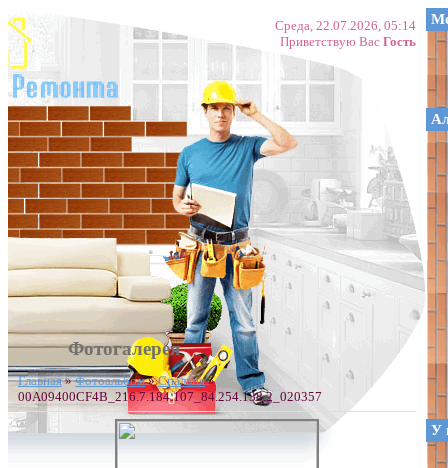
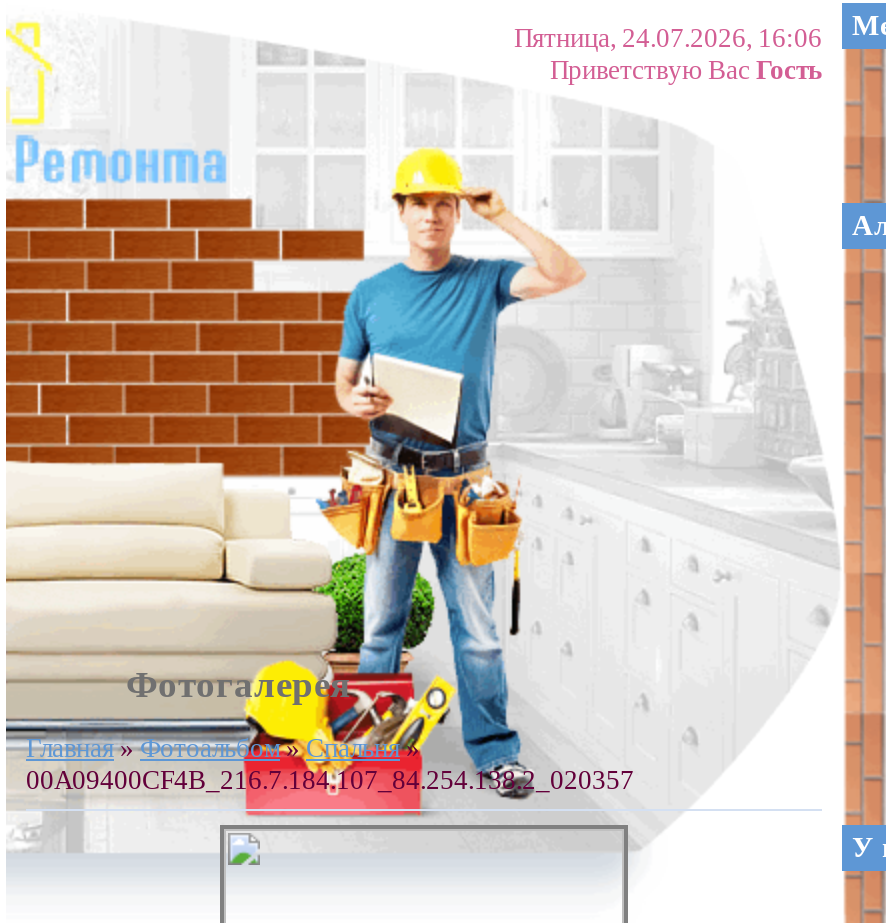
[275,18,416,33] Среда, 22.07.2026, 05:14 -> [514,23,822,53] Пятница, 24.07.2026, 16:06

